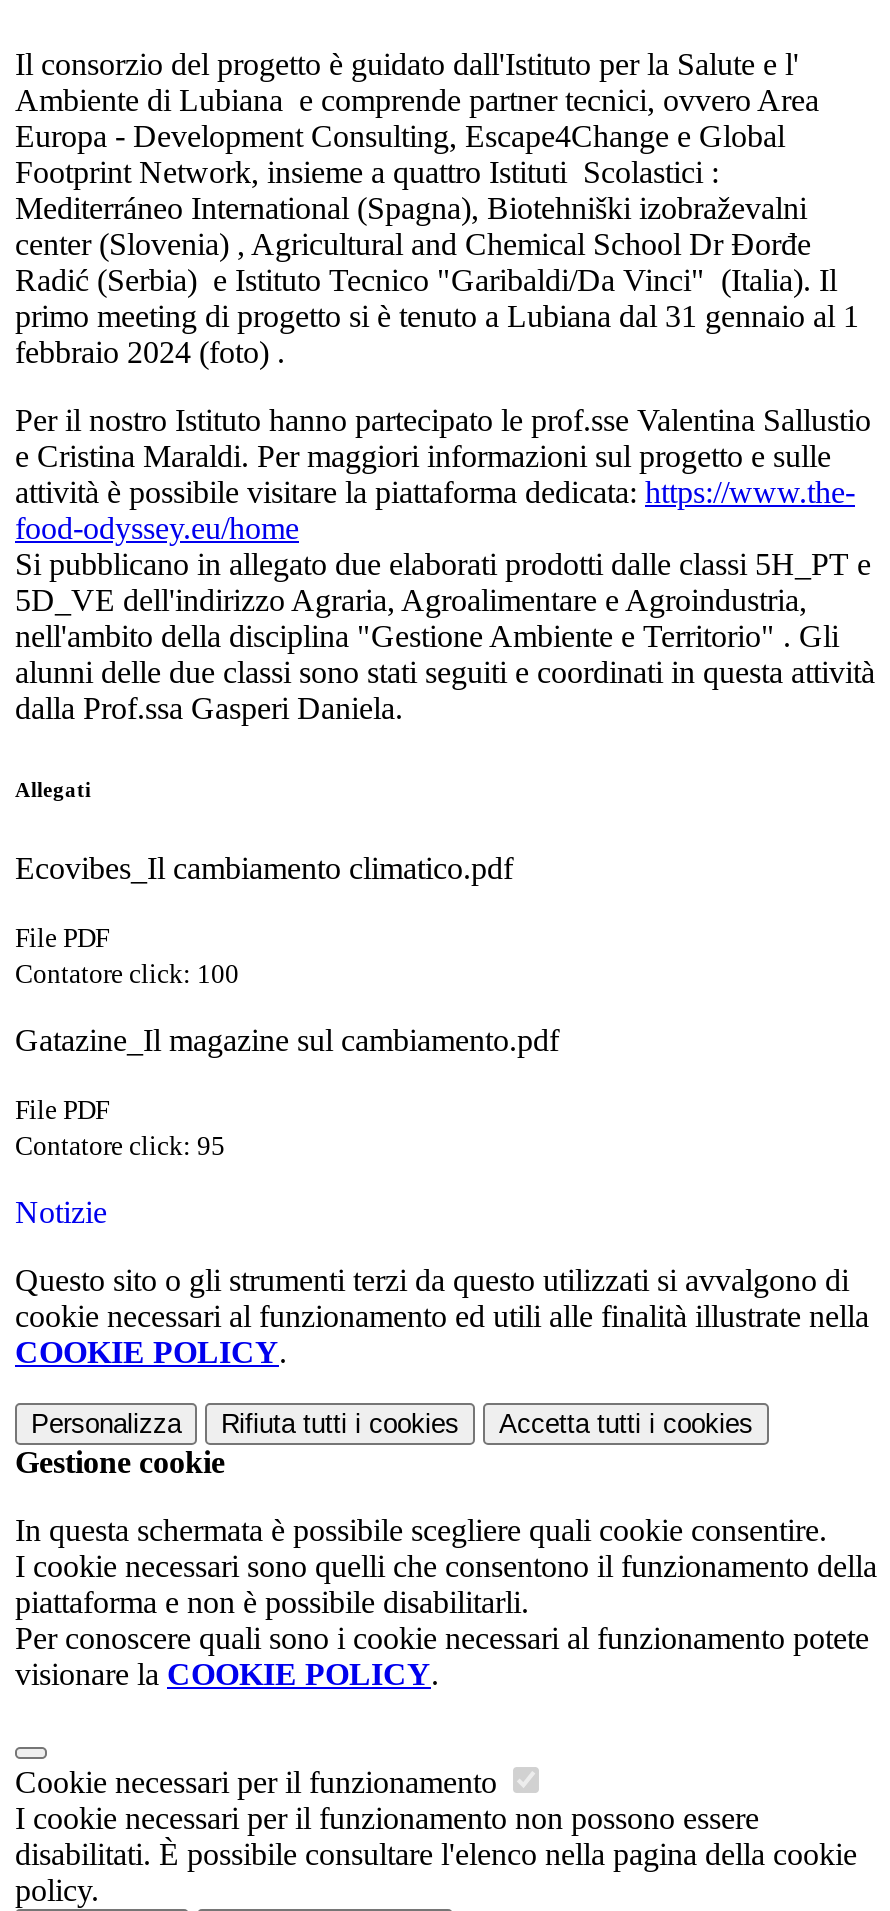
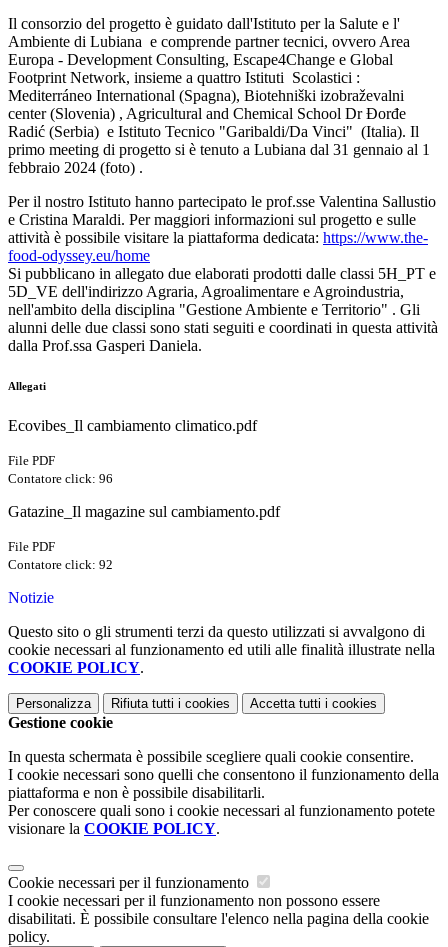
[15,959,239,989] Contatore click: 100 -> [8,471,113,486] Contatore click: 96
[15,1131,225,1161] Contatore click: 95 -> [8,557,113,572] Contatore click: 92

